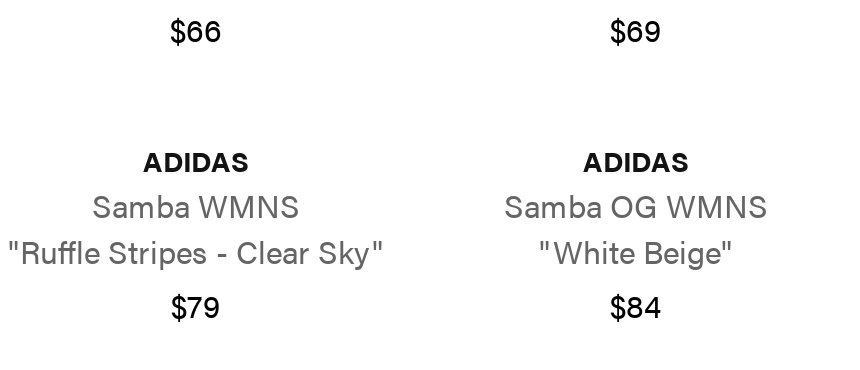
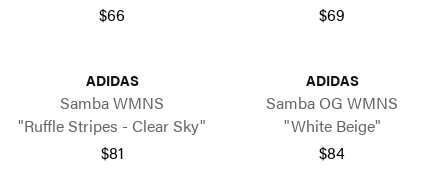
[171,282,221,328] $79 -> [100,141,123,164] $81

